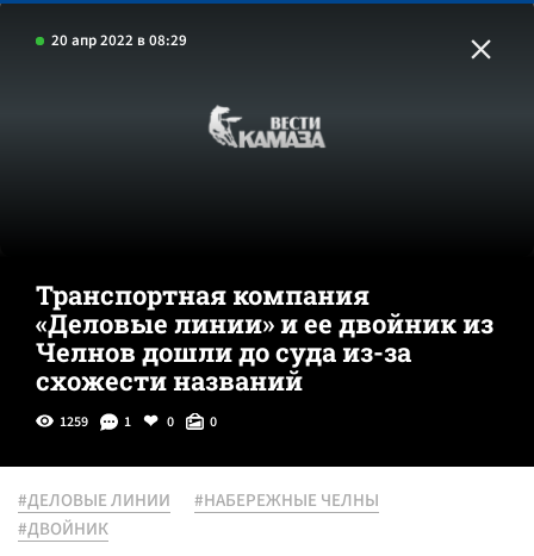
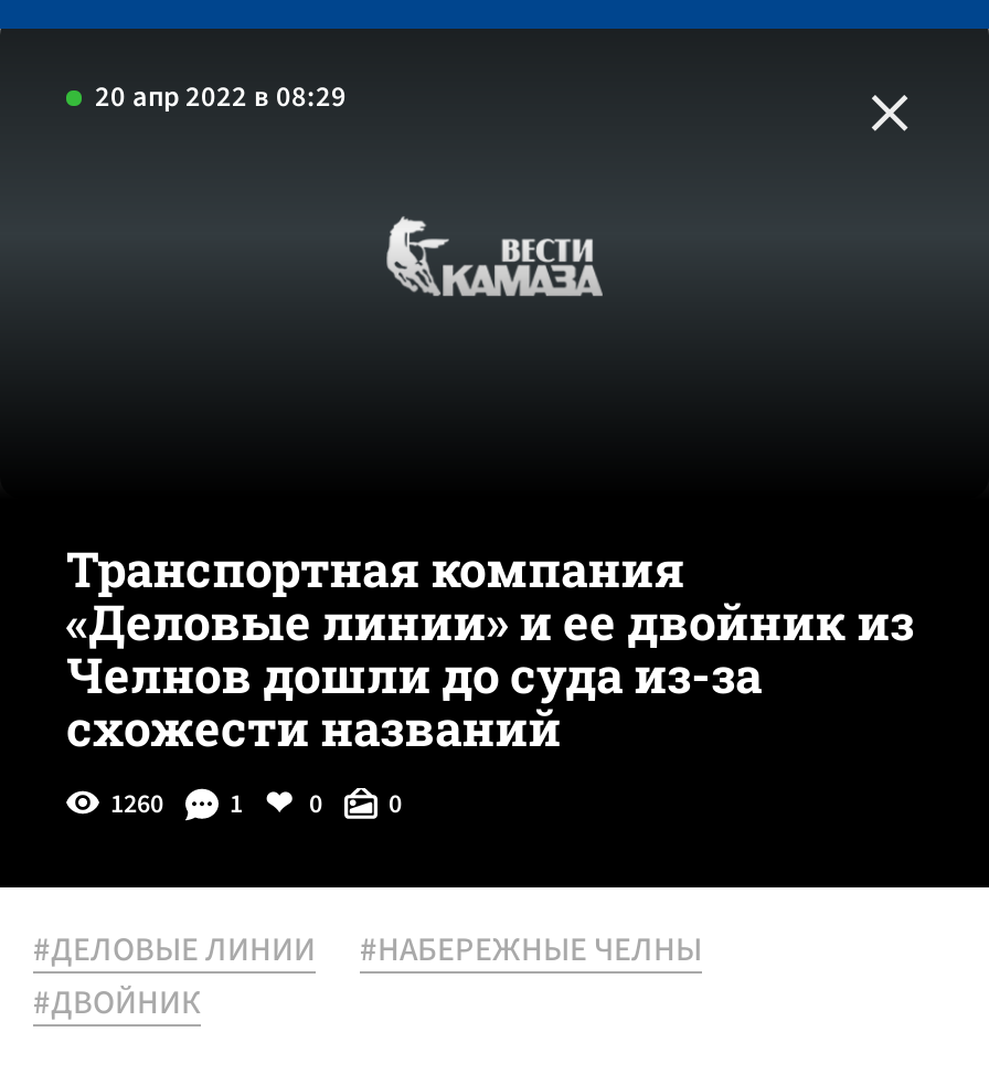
[60,412,217,432] 1259 1 0 0 -> [110,786,402,823] 1260 1 0 0

